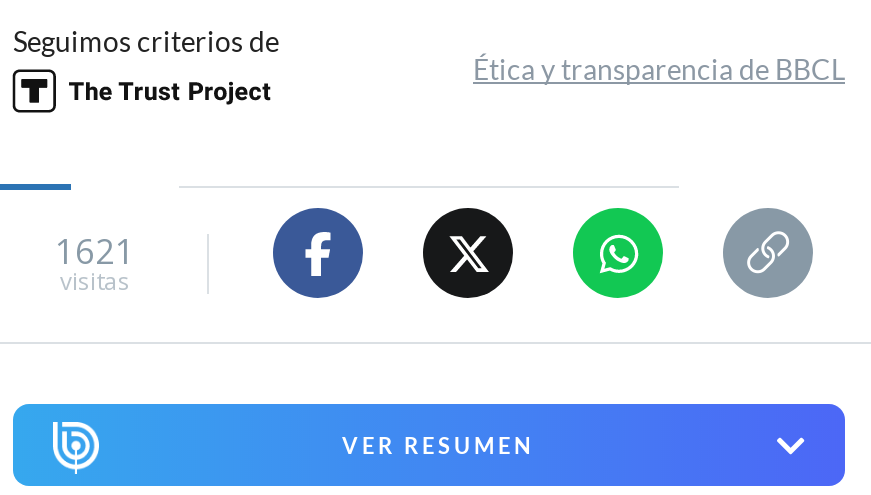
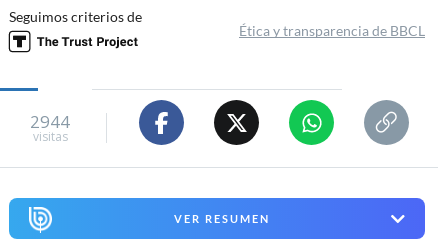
[55,228,135,274] 1621 -> [30,110,70,133] 2944

